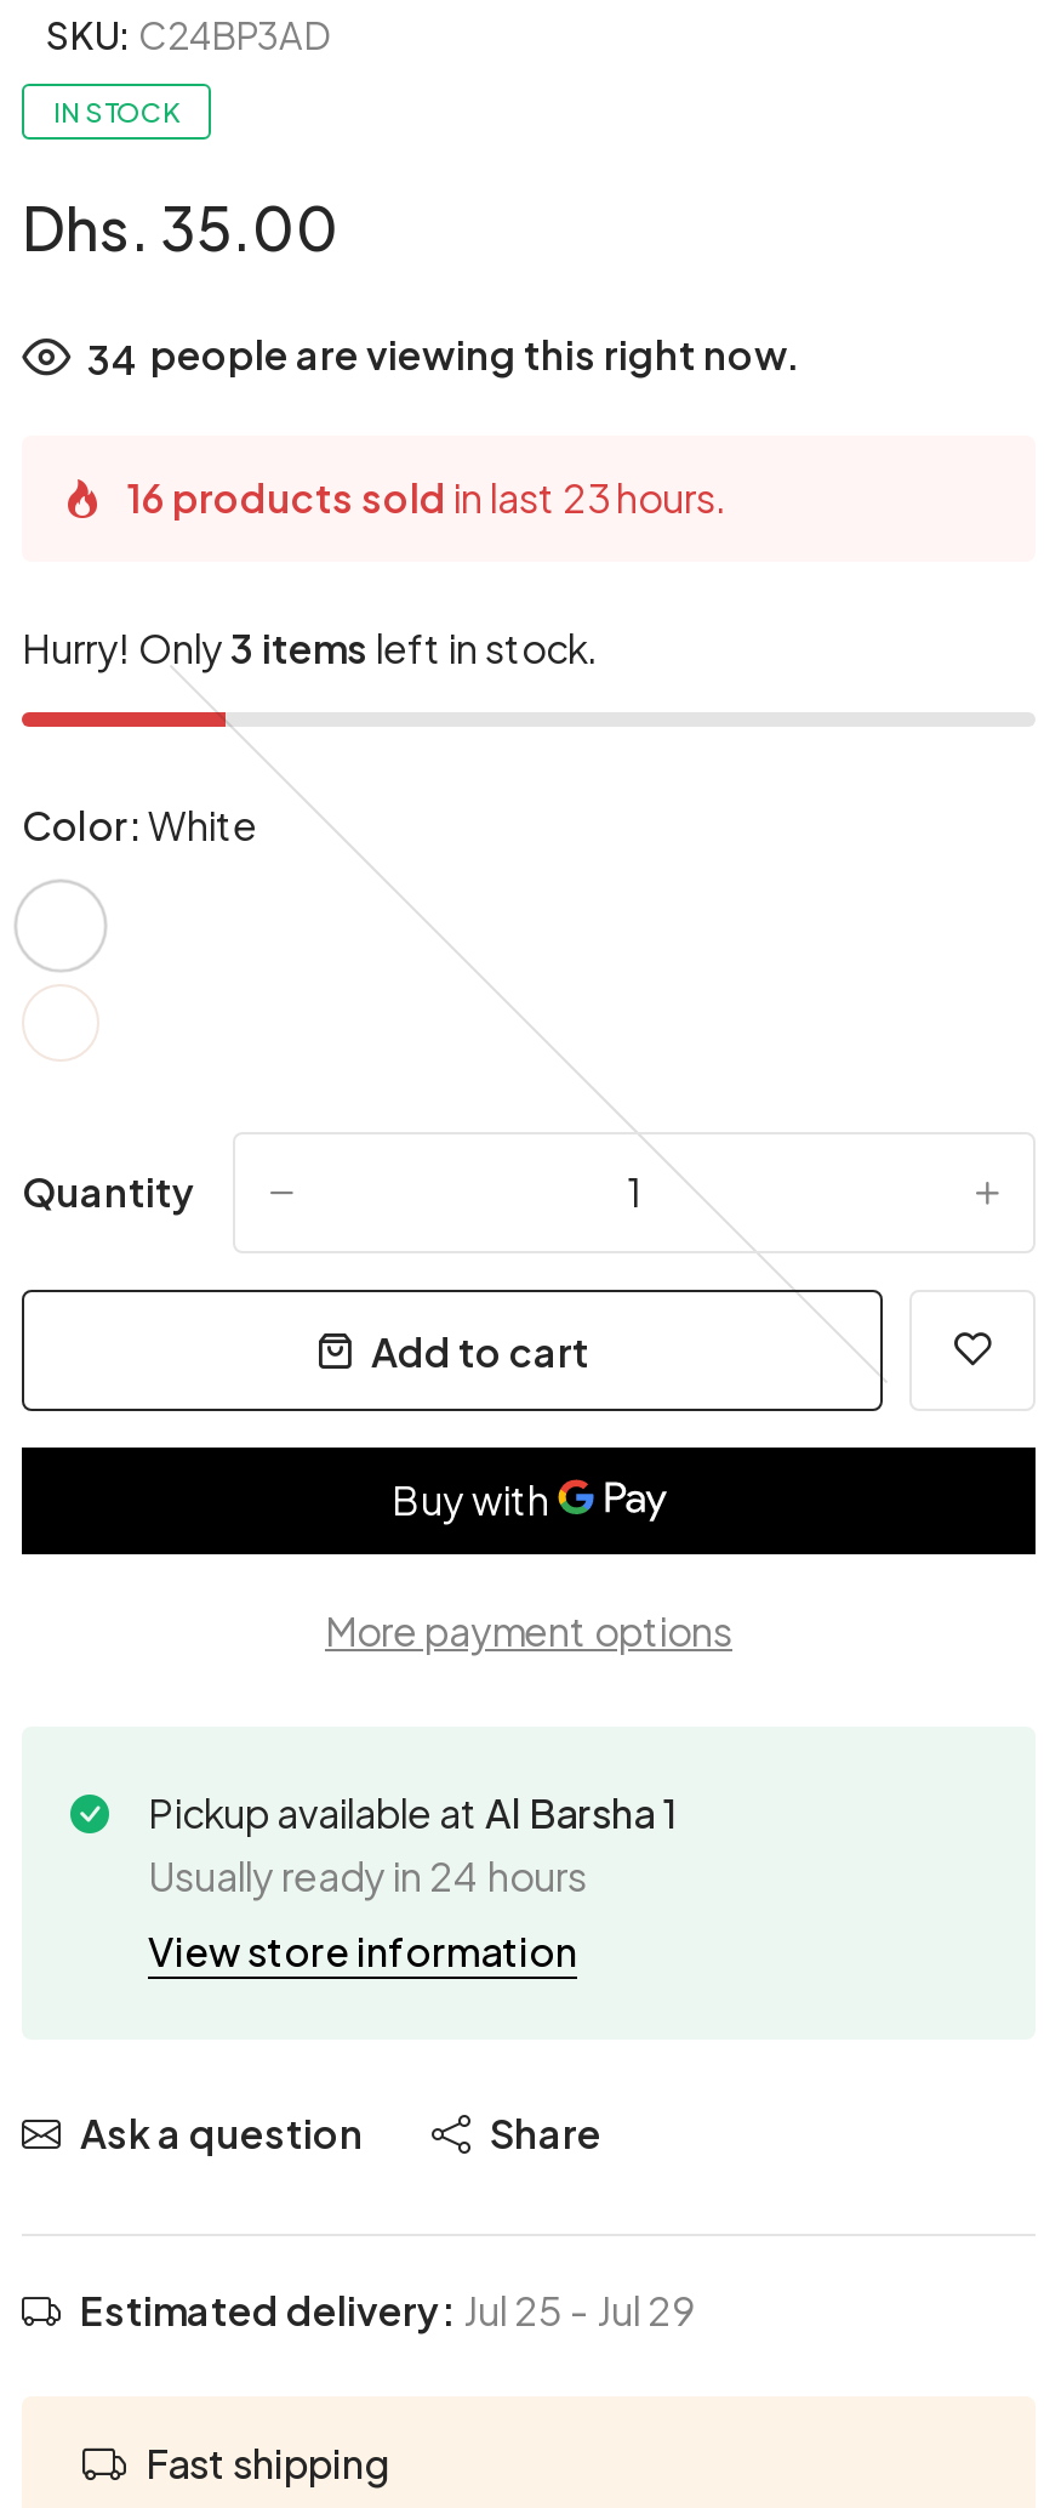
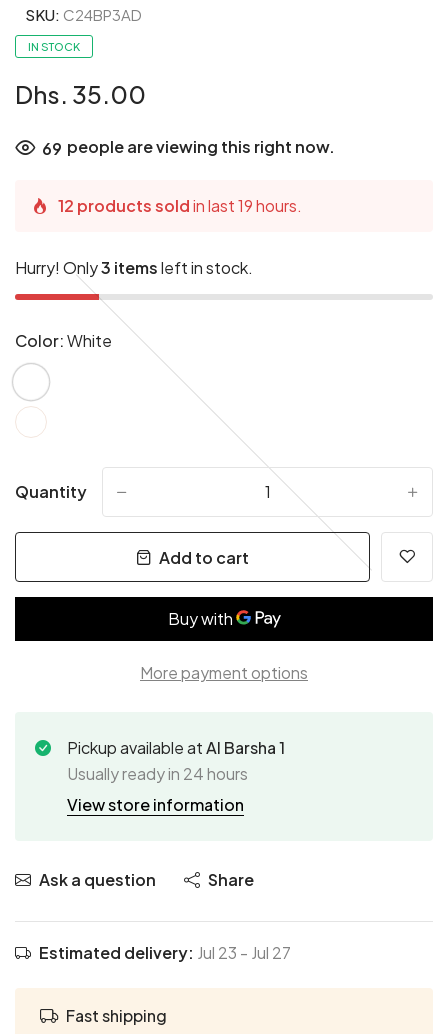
[87,328,800,385] 34 people are viewing this right now. -> [42,136,335,159] 69 people are viewing this right now.
[126,472,728,523] 16 products sold in last 23 hours. -> [58,195,302,216] 12 products sold in last 19 hours.
[80,2285,694,2336] Estimated delivery: Jul 25 - Jul 29 -> [39,942,291,963] Estimated delivery: Jul 23 - Jul 27

